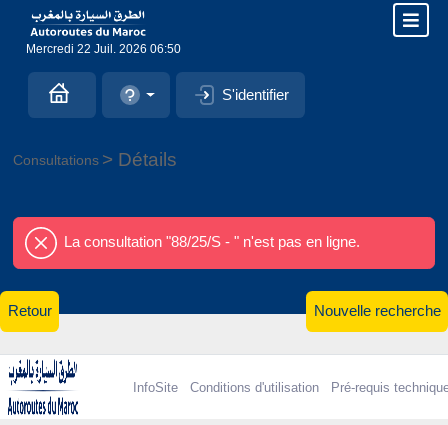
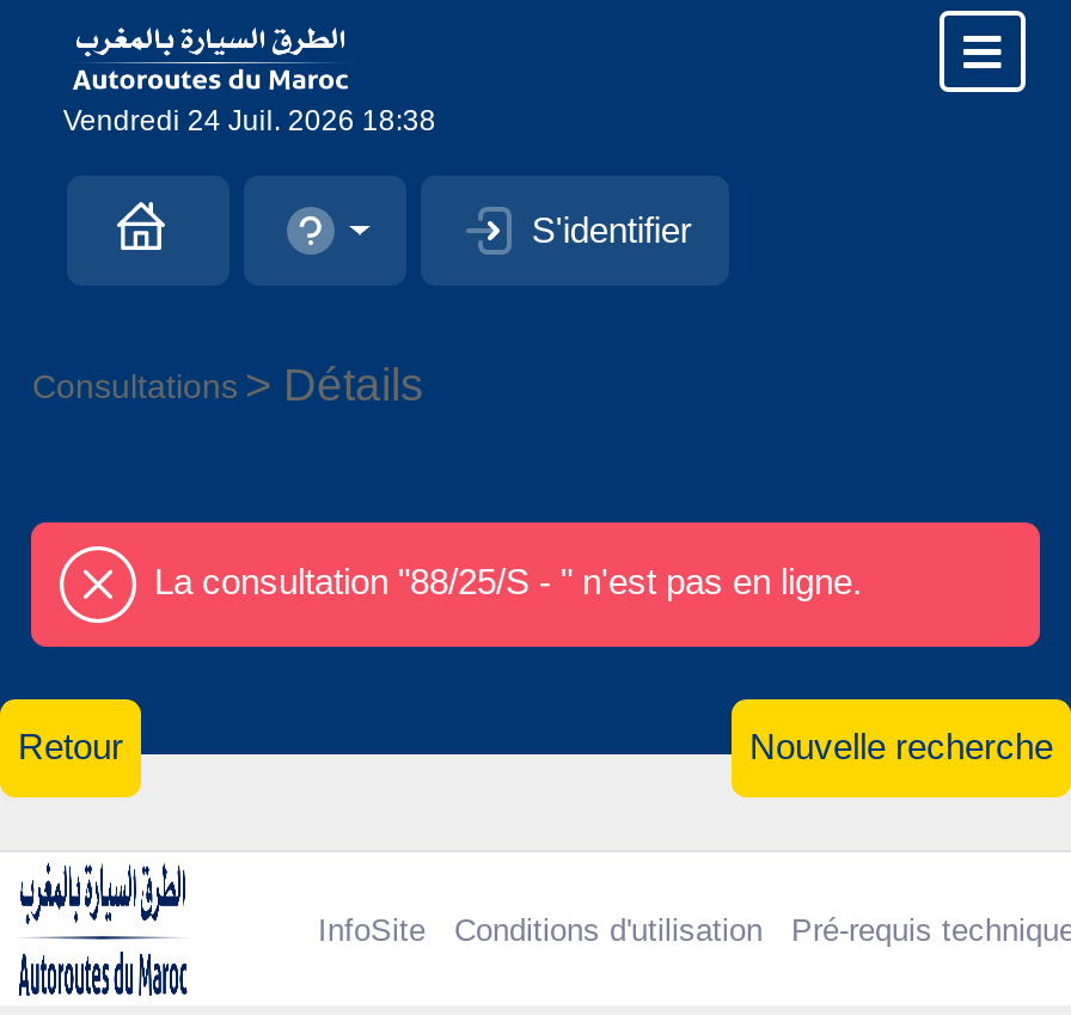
[26,42,181,56] Mercredi 22 Juil. 2026 06:50 -> [63,105,436,138] Vendredi 24 Juil. 2026 18:38

